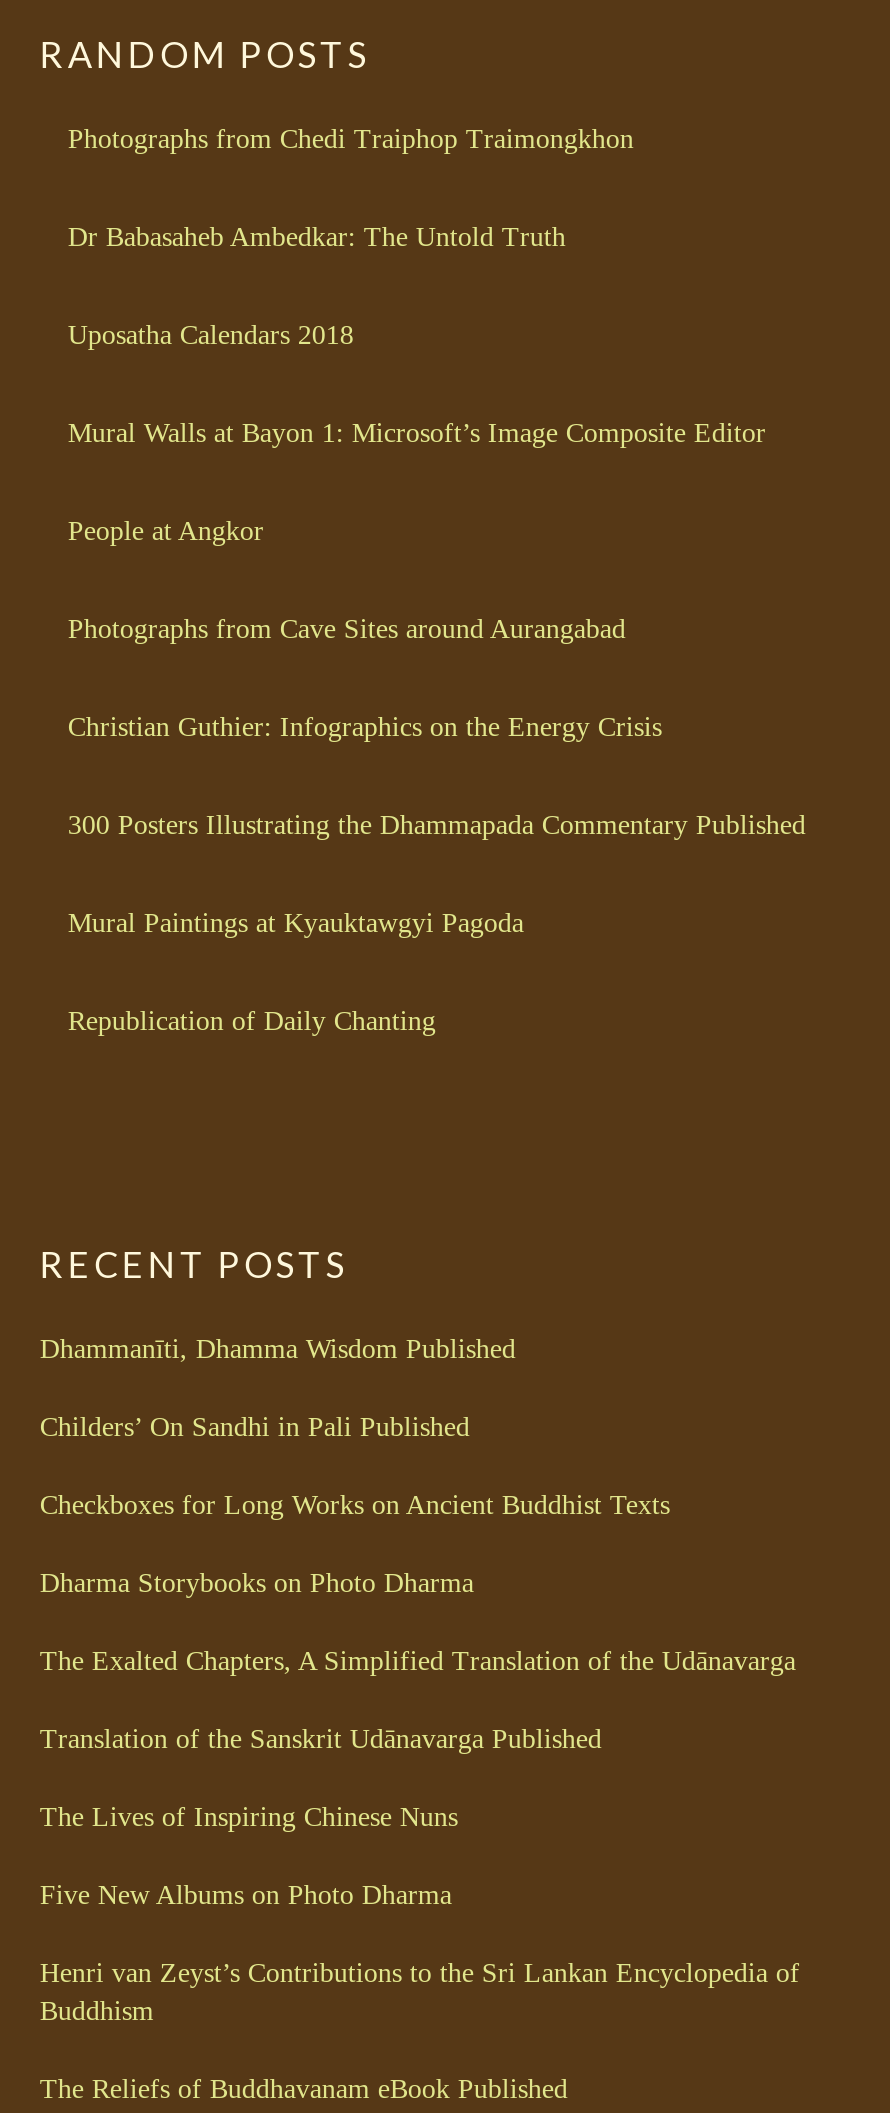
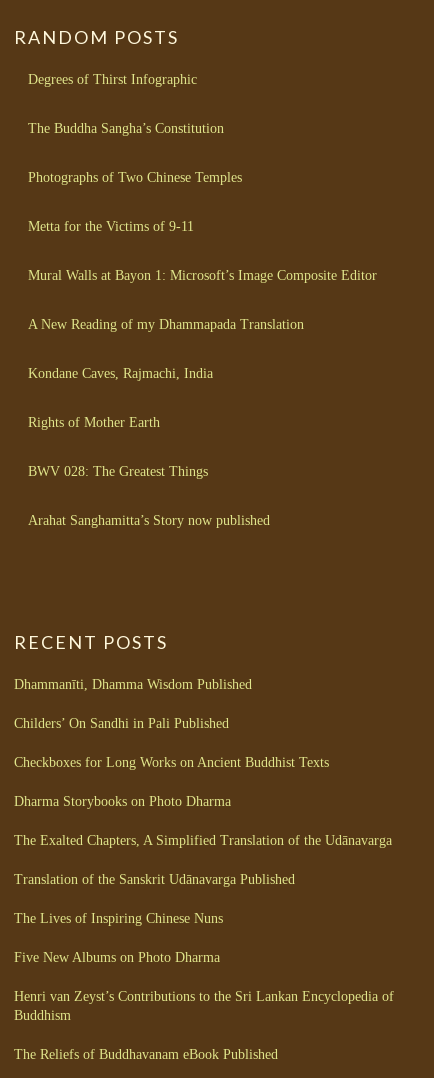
[68,124,634,350] Photographs from Chedi Traiphop Traimongkhon | Dr Babasaheb Ambedkar: The Untold Truth | Uposatha Calendars 2018 -> [28,72,242,234] Degrees of Thirst Infographic | The Buddha Sangha’s Constitution | Photographs of Two Chinese Temples | Metta for the Victims of 9-11
moved [68,418,766,448] -> [28,268,377,283]: Mural Walls at Bayon 1: Microsoft’s Image Composite Editor
[68,516,806,1036] People at Angkor | Photographs from Cave Sites around Aurangabad | Christian Guthier: Infographics on the Energy Crisis | 300 Posters Illustrating the Dhammapada Commentary Published | Mural Paintings at Kyauktawgyi Pagoda | Republication of Daily Chanting -> [28,317,304,528] A New Reading of my Dhammapada Translation | Kondane Caves, Rajmachi, India | Rights of Mother Earth | BWV 028: The Greatest Things | Arahat Sanghamitta’s Story now published

